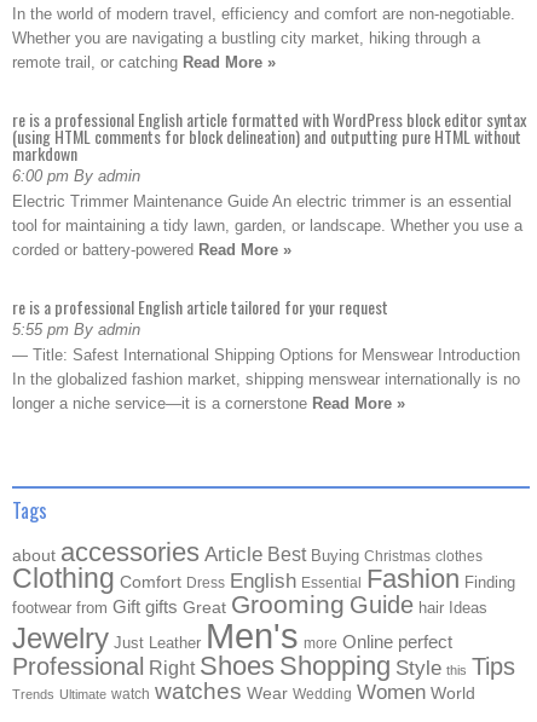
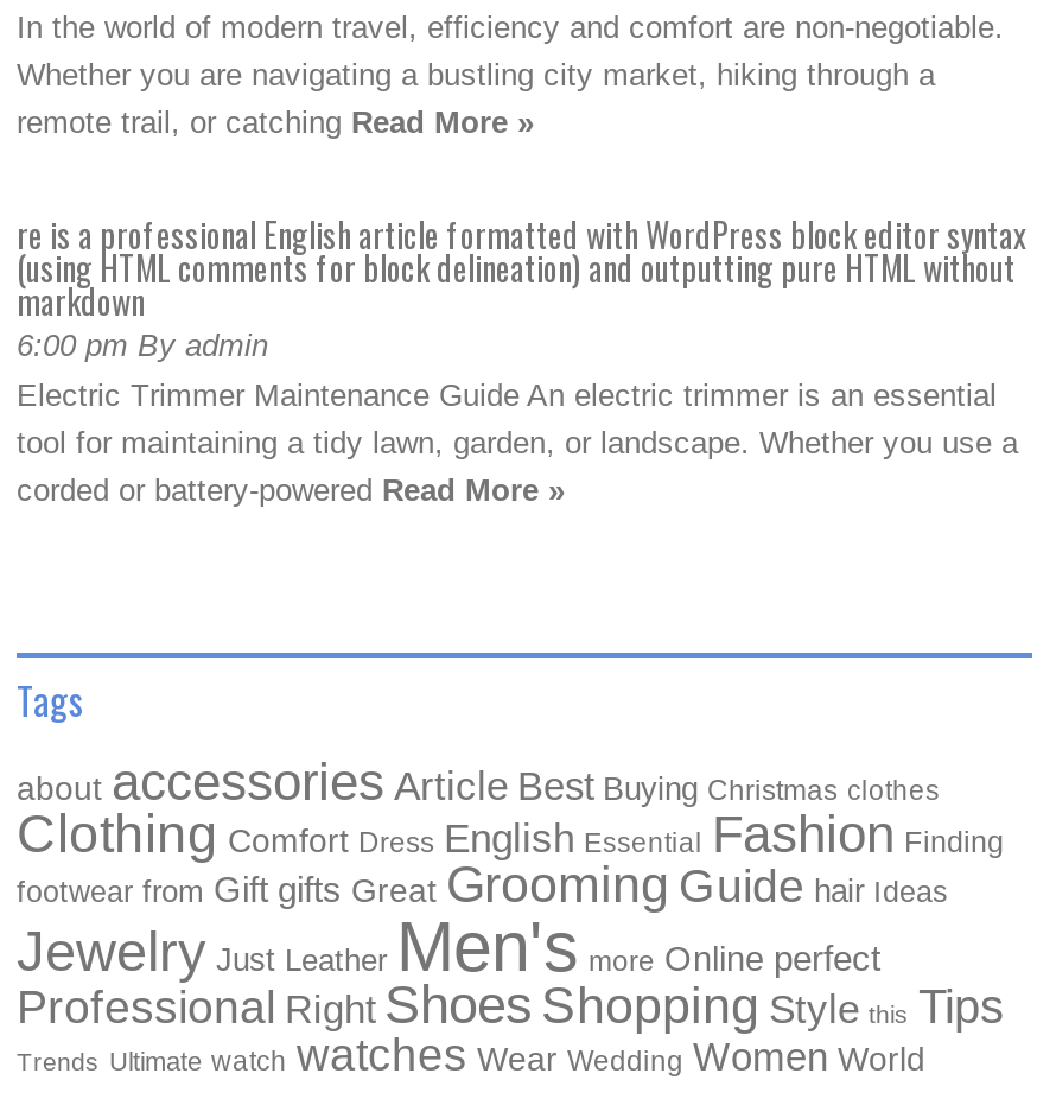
[12,294,520,412] re is a professional English article tailored for your request | 5:55 pm By admin | — Title: Safest International Shipping Options for Menswear Introduction | In the globalized fashion market, shipping menswear internationally is no | longer a niche service—it is a cornerstone Read More » -> none

